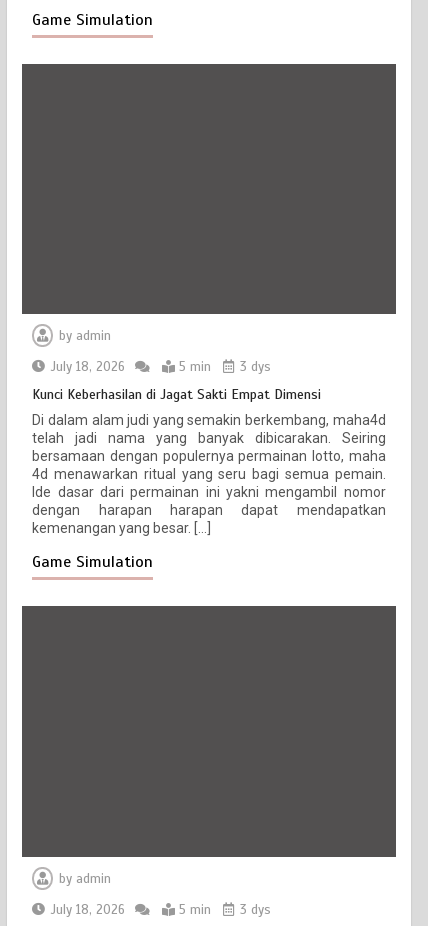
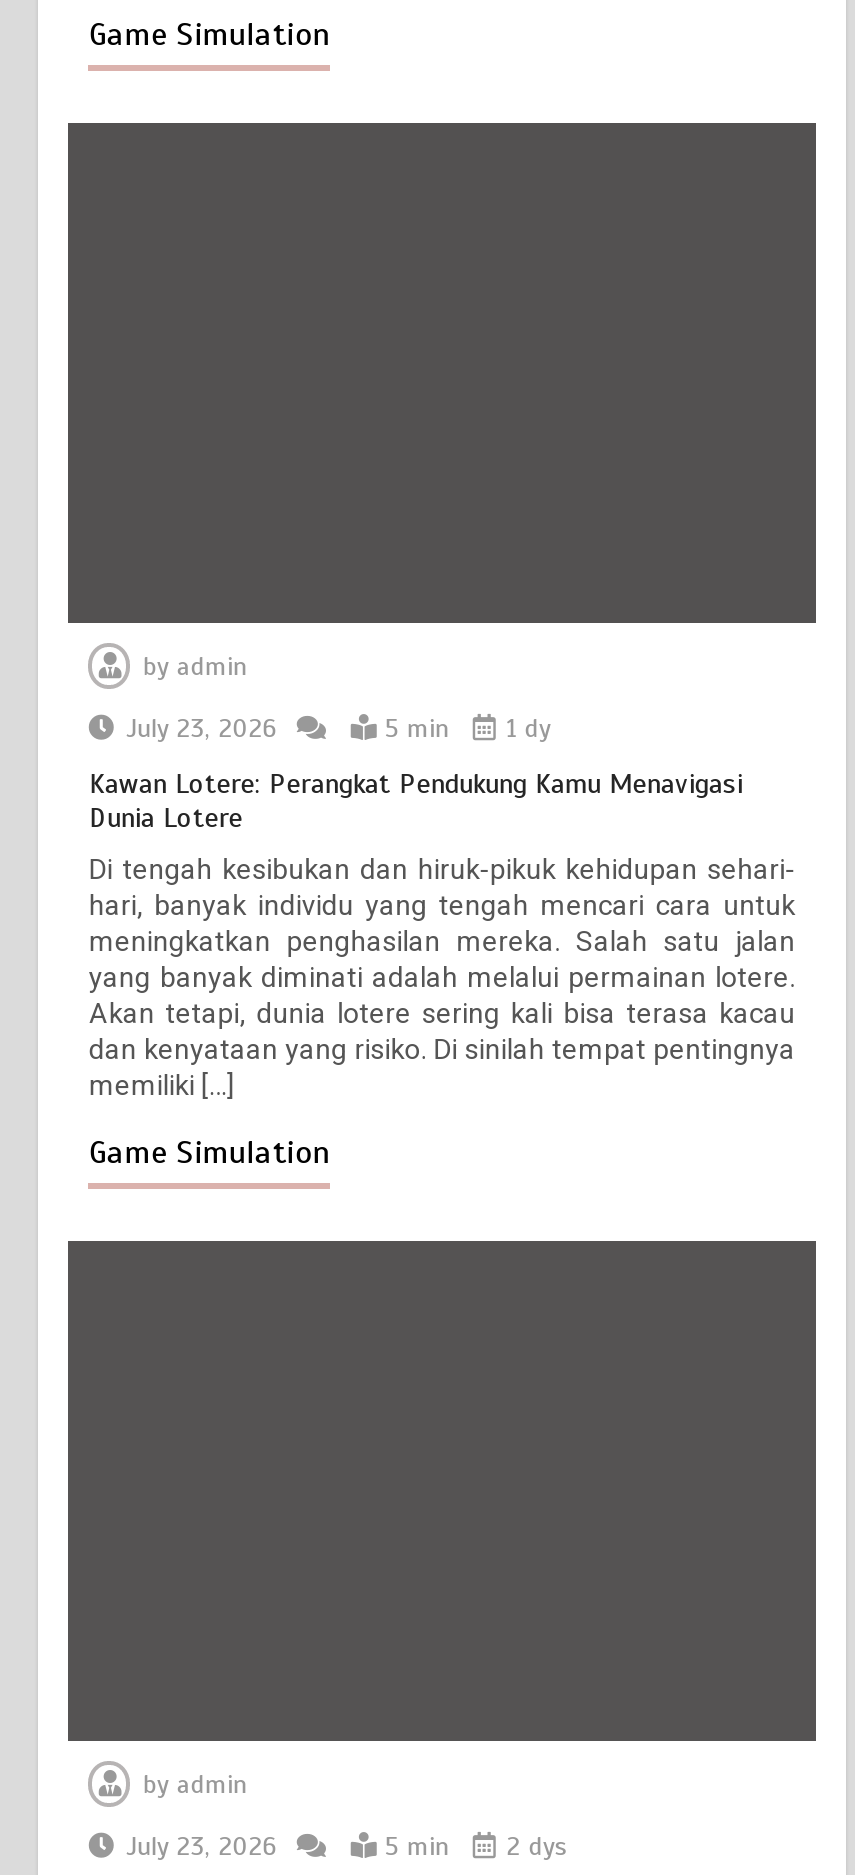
[51,359,125,375] July 18, 2026 -> [127,714,277,746] July 23, 2026
[179,359,271,375] 5 min 3 dys -> [385,714,551,746] 5 min 1 dy
[32,386,321,403] Kunci Keberhasilan di Jagat Sakti Empat Dimensi -> [89,768,743,836] Kawan Lotere: Perangkat Pendukung Kamu Menavigasi | Dunia Lotere
[32,412,386,536] Di dalam alam judi yang semakin berkembang, maha4d | telah jadi nama yang banyak dibicarakan. Seiring | bersamaan dengan populernya permainan lotto, maha | 4d menawarkan ritual yang seru bagi semua pemain. | Ide dasar dari permainan ini yakni mengambil nomor | dengan harapan harapan dapat mendapatkan | kemenangan yang besar. […] -> [89,854,795,1102] Di tengah kesibukan dan hiruk-pikuk kehidupan sehari- | hari, banyak individu yang tengah mencari cara untuk | meningkatkan penghasilan mereka. Salah satu jalan | yang banyak diminati adalah melalui permainan lotere. | Akan tetapi, dunia lotere sering kali bisa terasa kacau | dan kenyataan yang risiko. Di sinilah tempat pentingnya | memiliki […]
[51,901,125,917] July 18, 2026 -> [127,1832,277,1864] July 23, 2026
[179,901,271,917] 5 min 3 dys -> [385,1832,569,1864] 5 min 2 dys

